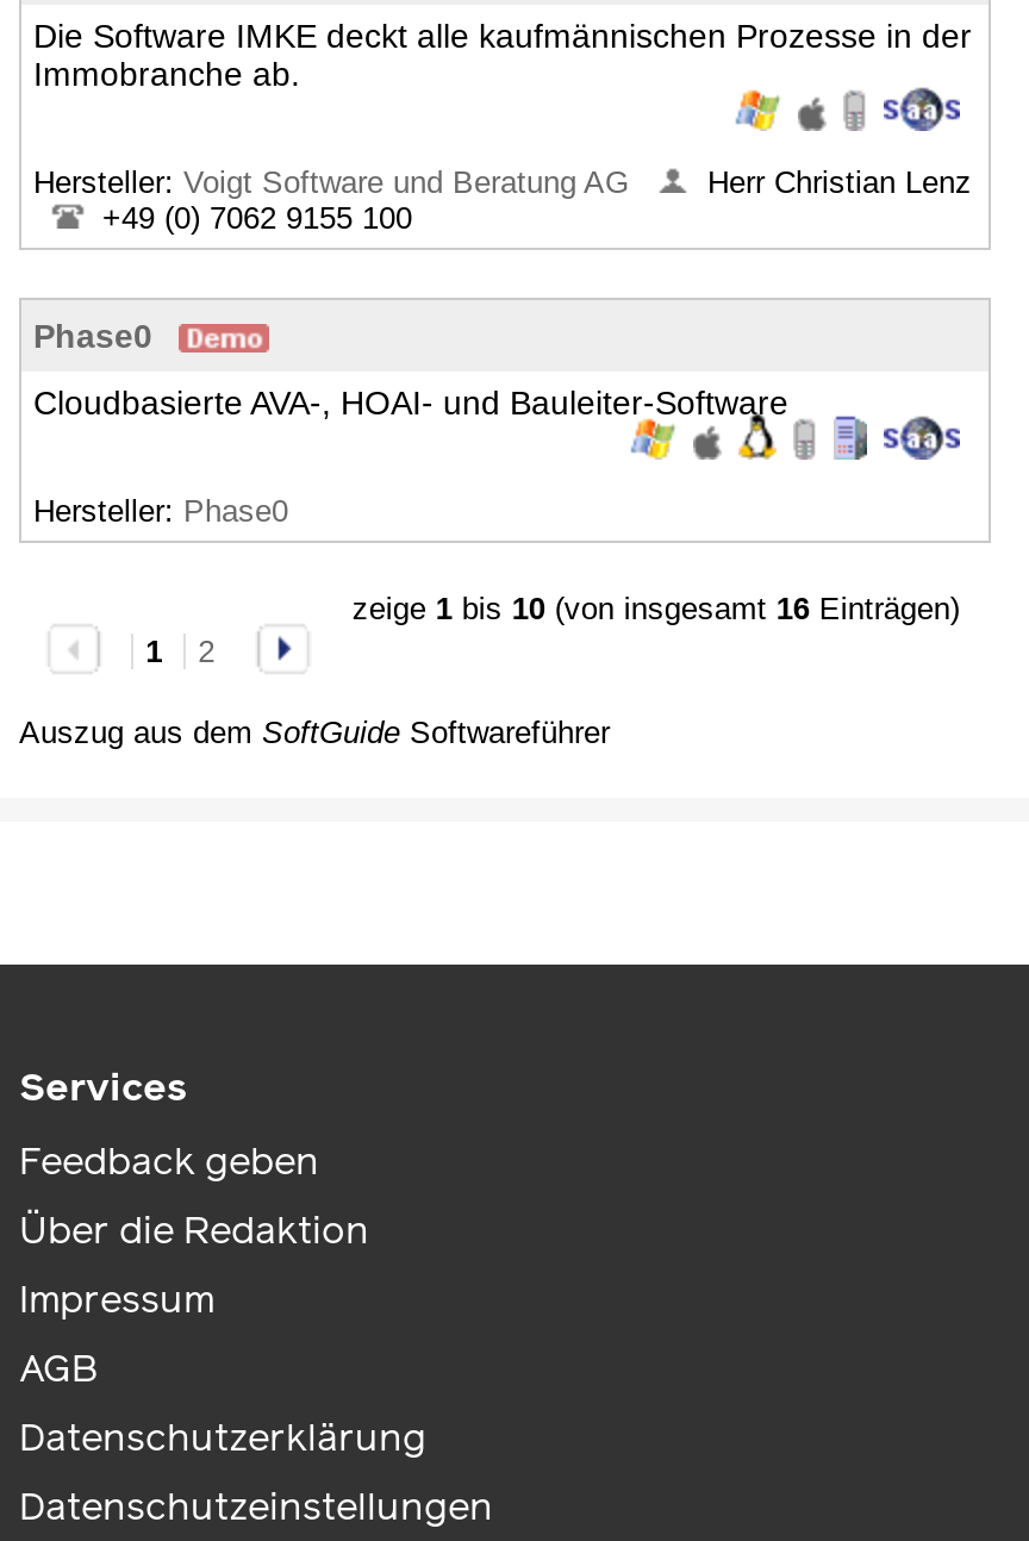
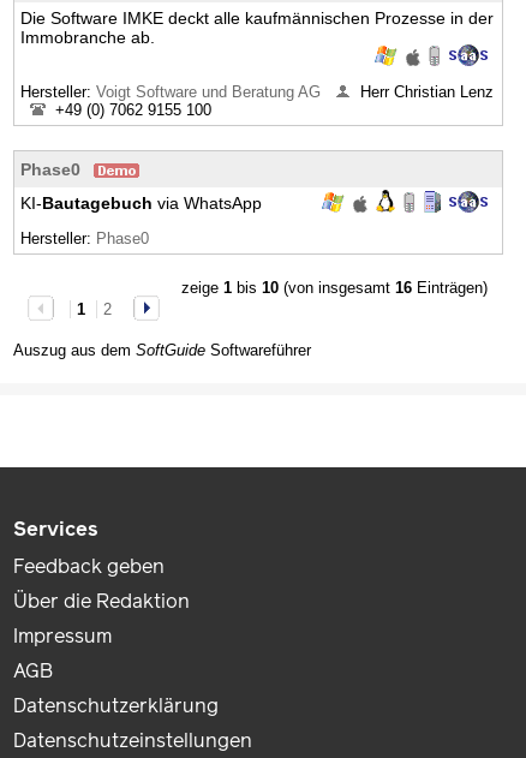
[33,383,788,422] Cloudbasierte AVA-, HOAI- und Bauleiter-Software -> [20,193,262,213] KI-Bautagebuch via WhatsApp

